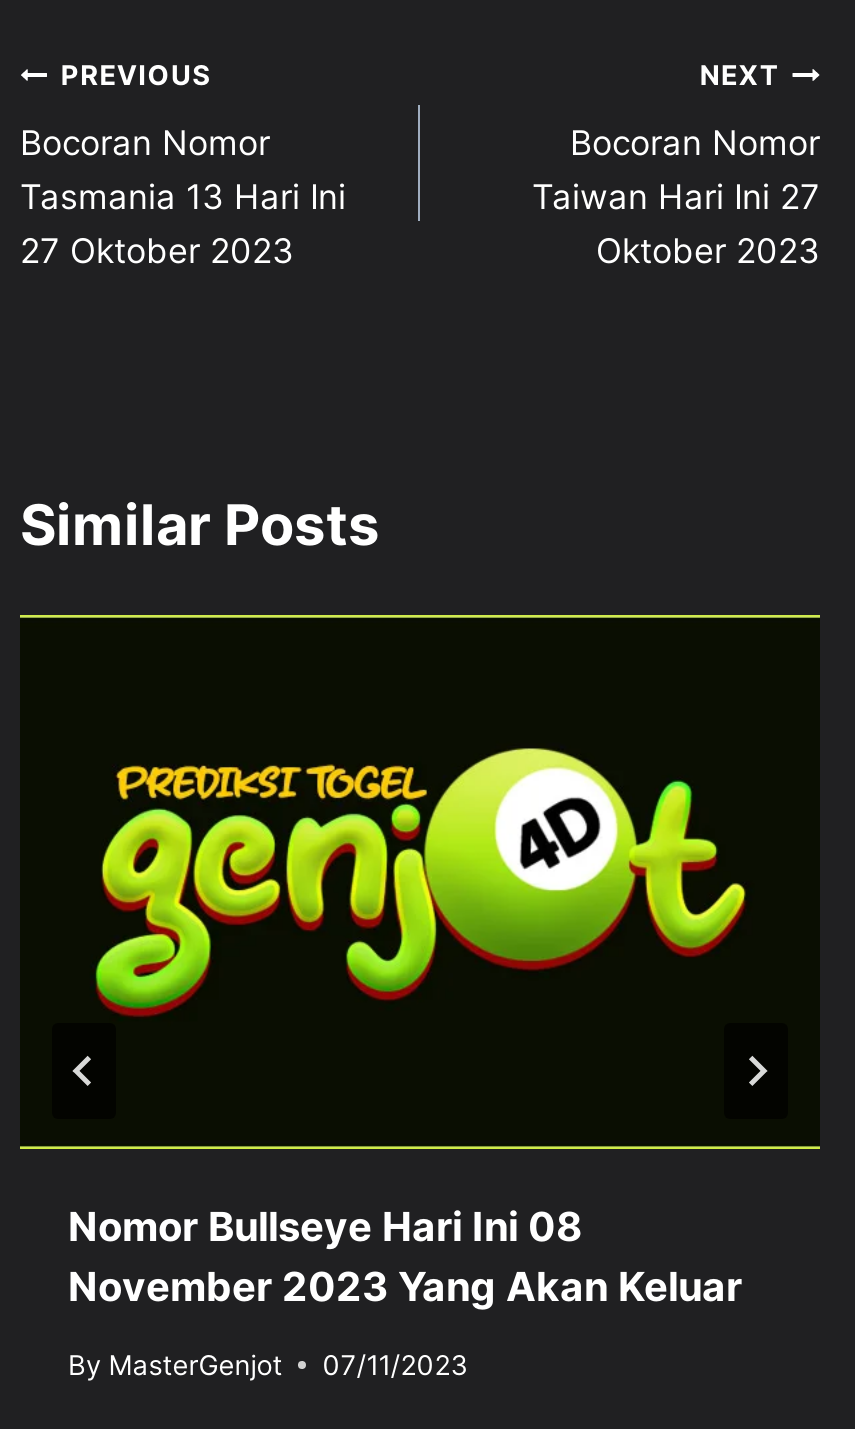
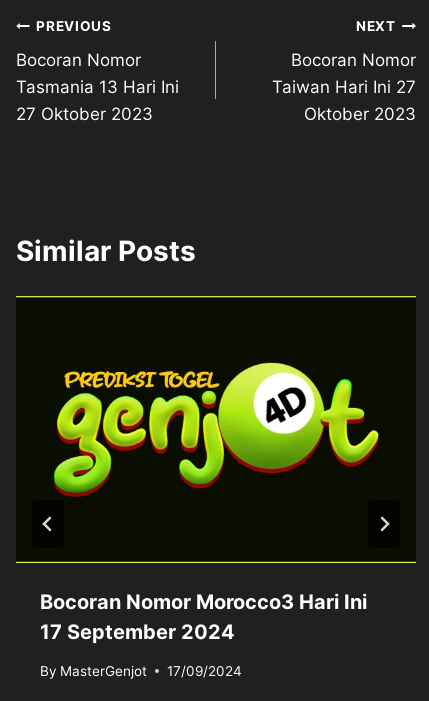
[68,1203,742,1311] Nomor Bullseye Hari Ini 08 | November 2023 Yang Akan Keluar -> [40,590,367,644] Bocoran Nomor Morocco3 Hari Ini | 17 September 2024
[68,1348,468,1380] By MasterGenjot 07/11/2023 -> [40,663,242,679] By MasterGenjot 17/09/2024

